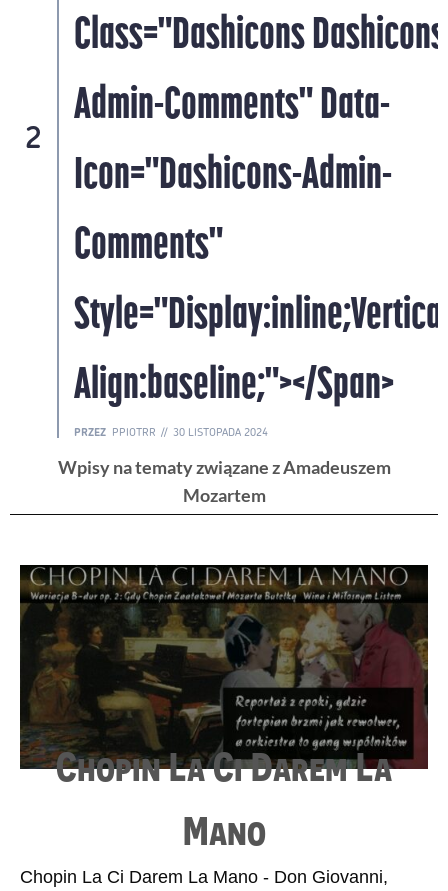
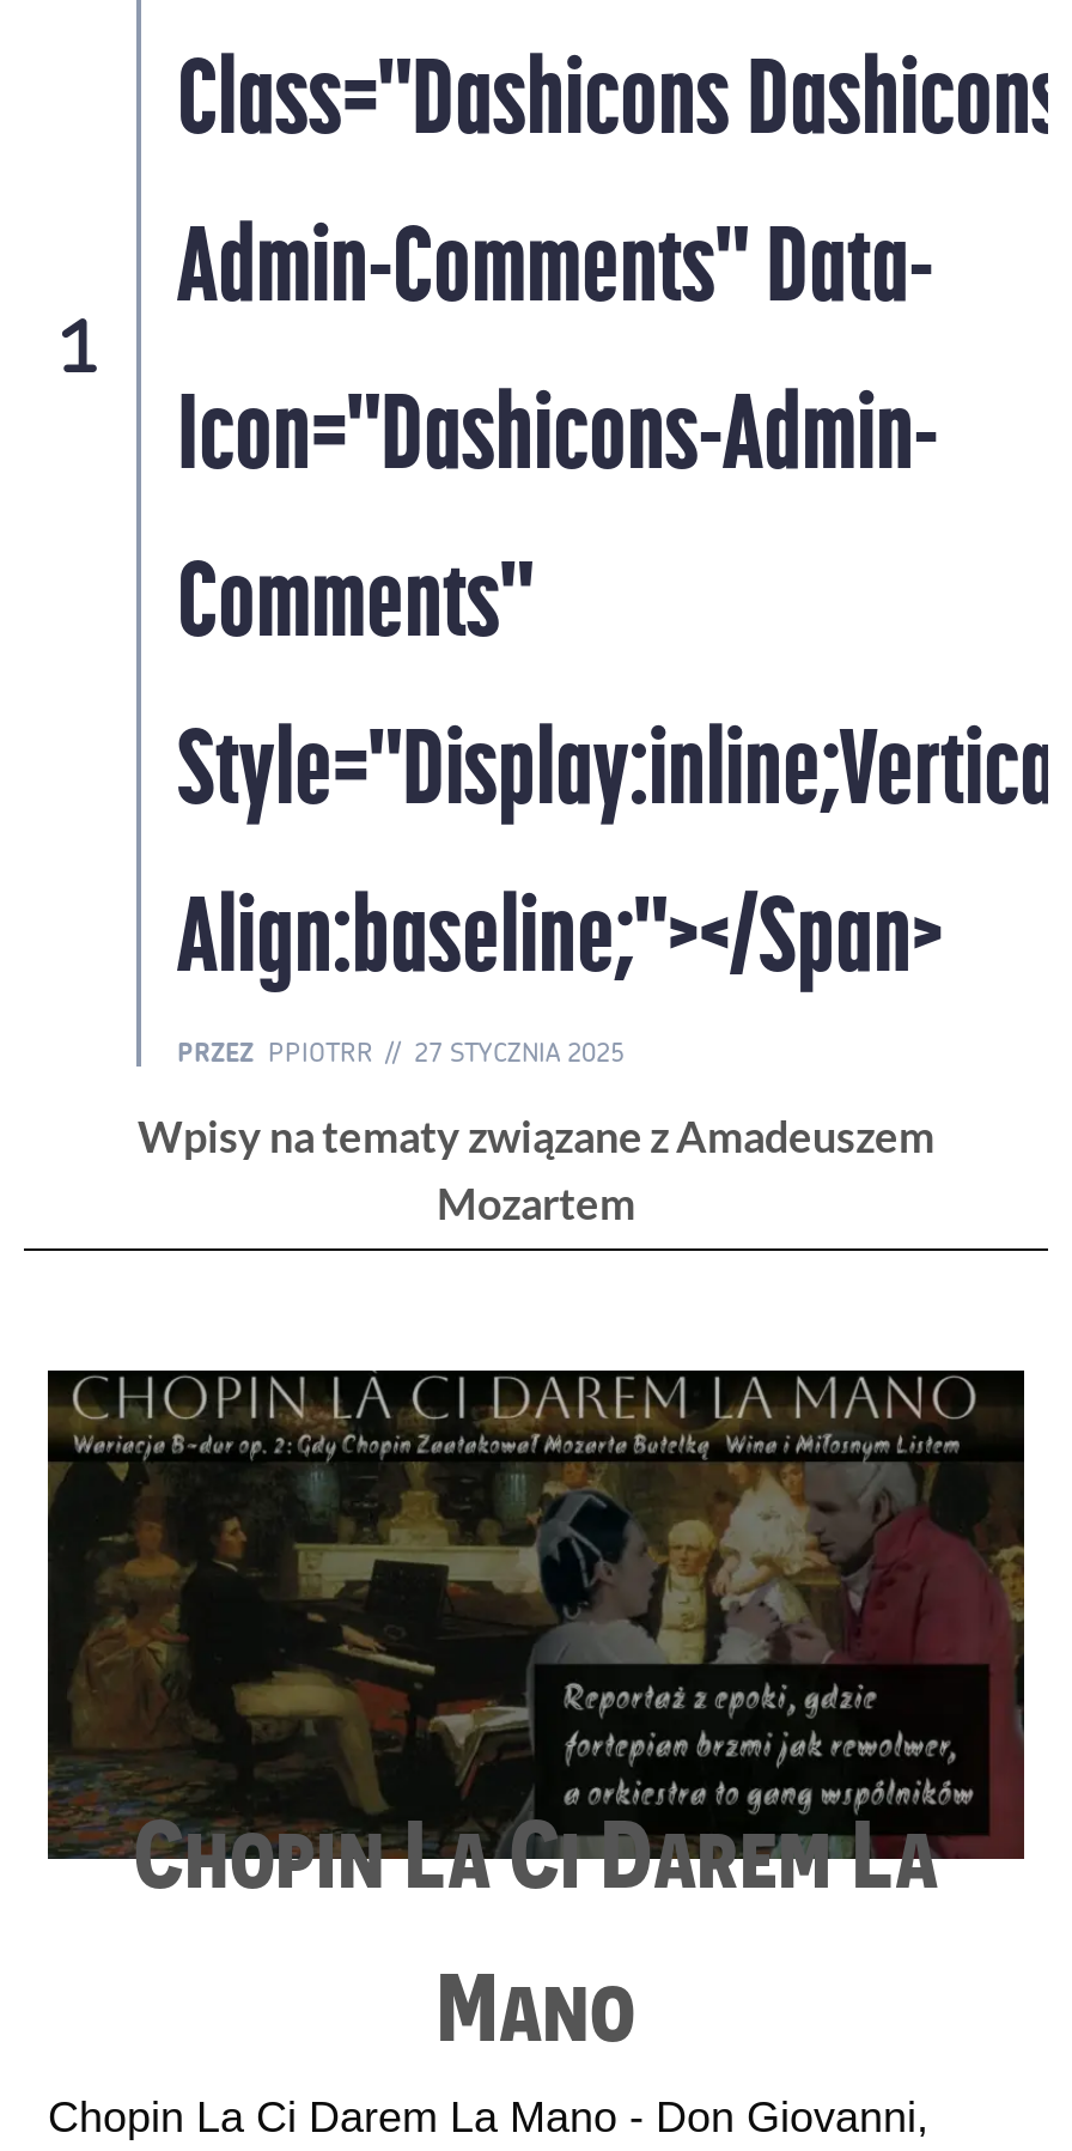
[25,117,42,156] 2 -> [60,297,100,391] 1
[74,425,268,439] PRZEZ PPIOTRR 30 LISTOPADA 2024 -> [177,1035,625,1068] PRZEZ PPIOTRR 27 STYCZNIA 2025

